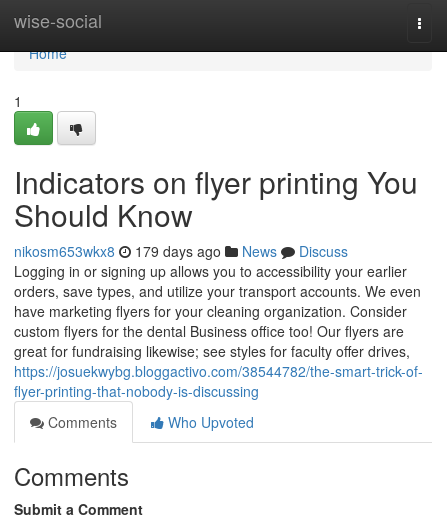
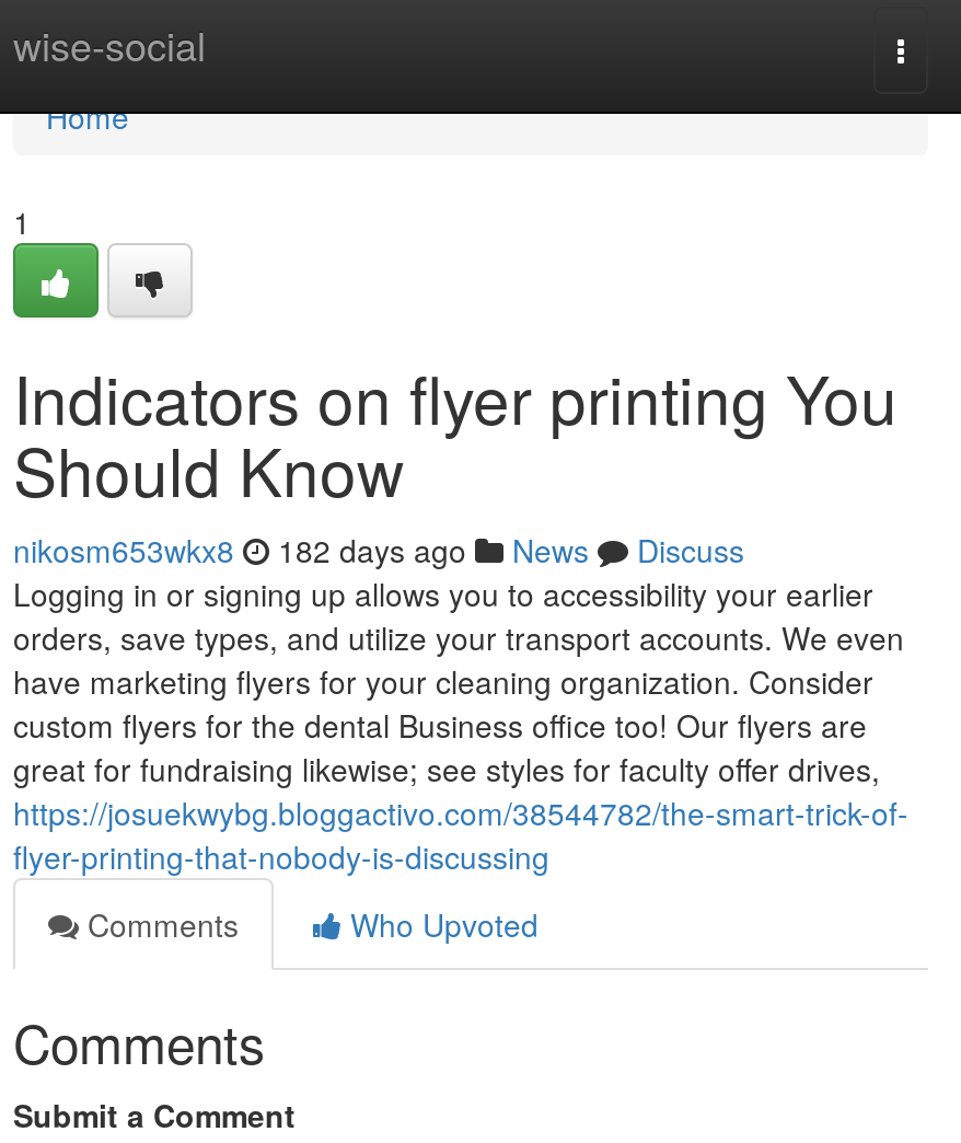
[14,241,348,261] nikosm653wkx8 179 days ago News Discuss -> [13,528,744,571] nikosm653wkx8 182 days ago News Discuss

